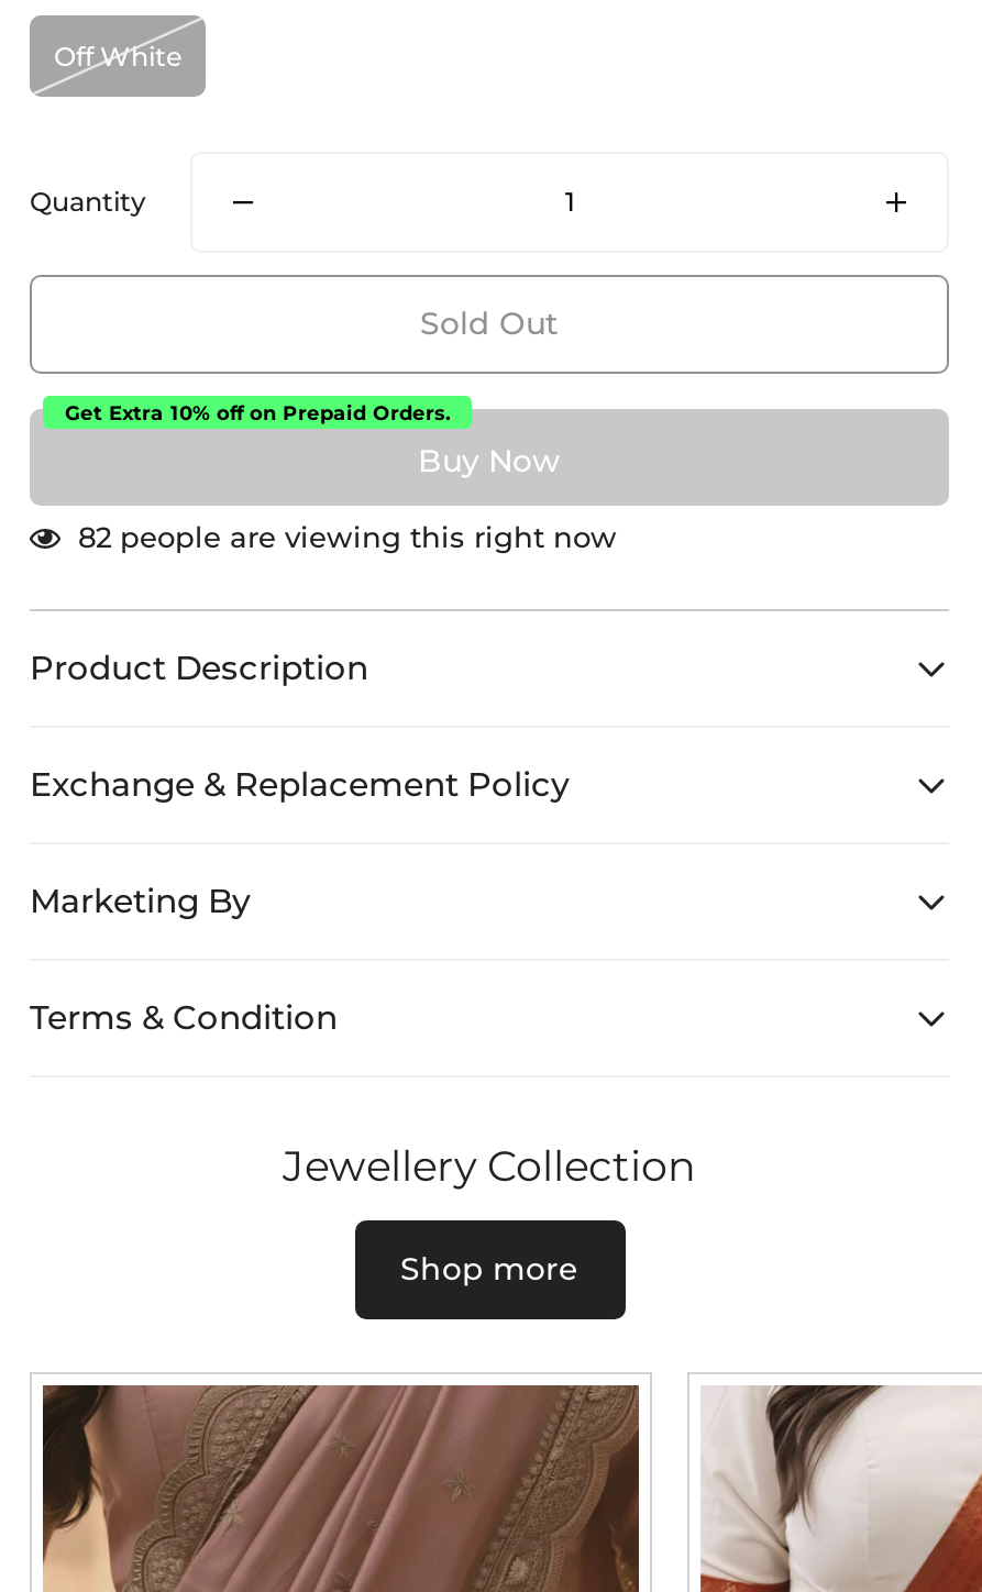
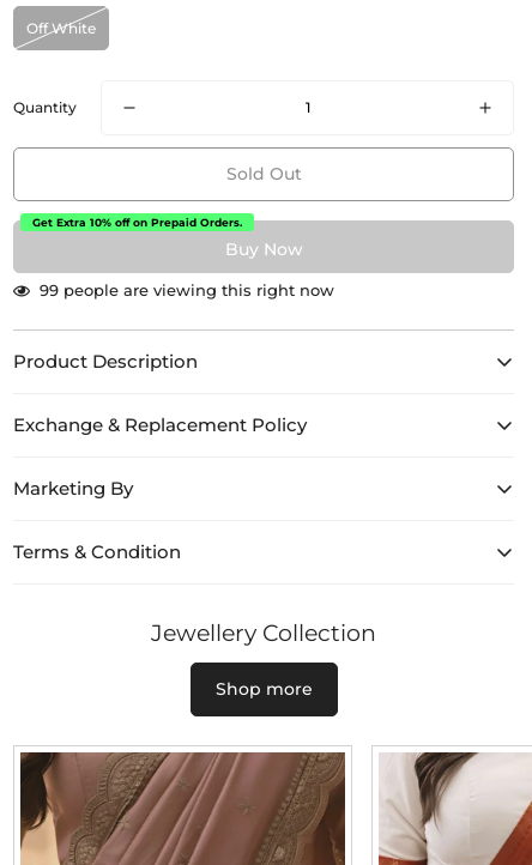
[78,520,617,555] 82 people are viewing this right now -> [40,281,334,300] 99 people are viewing this right now

